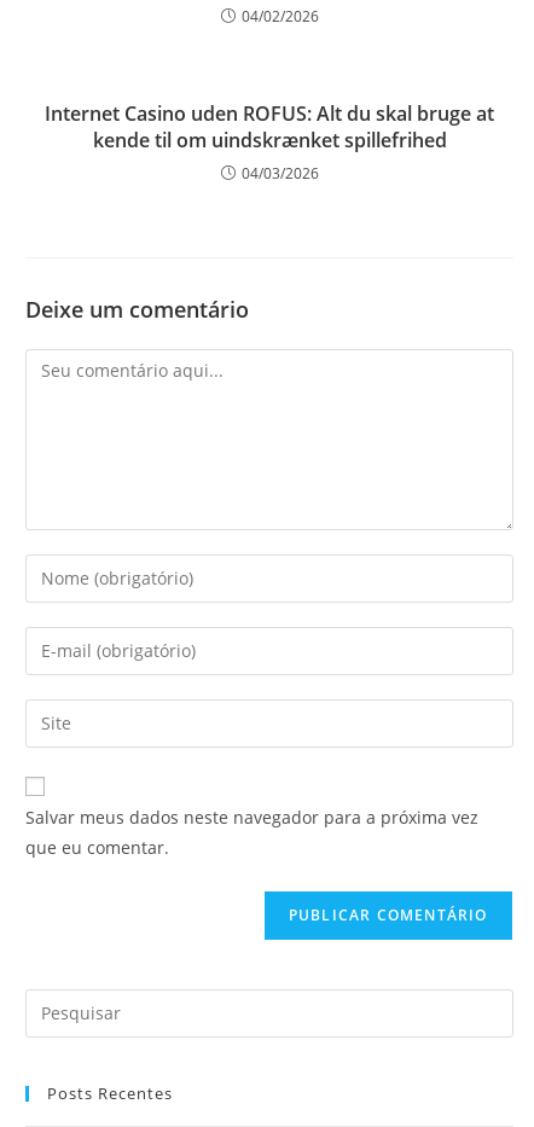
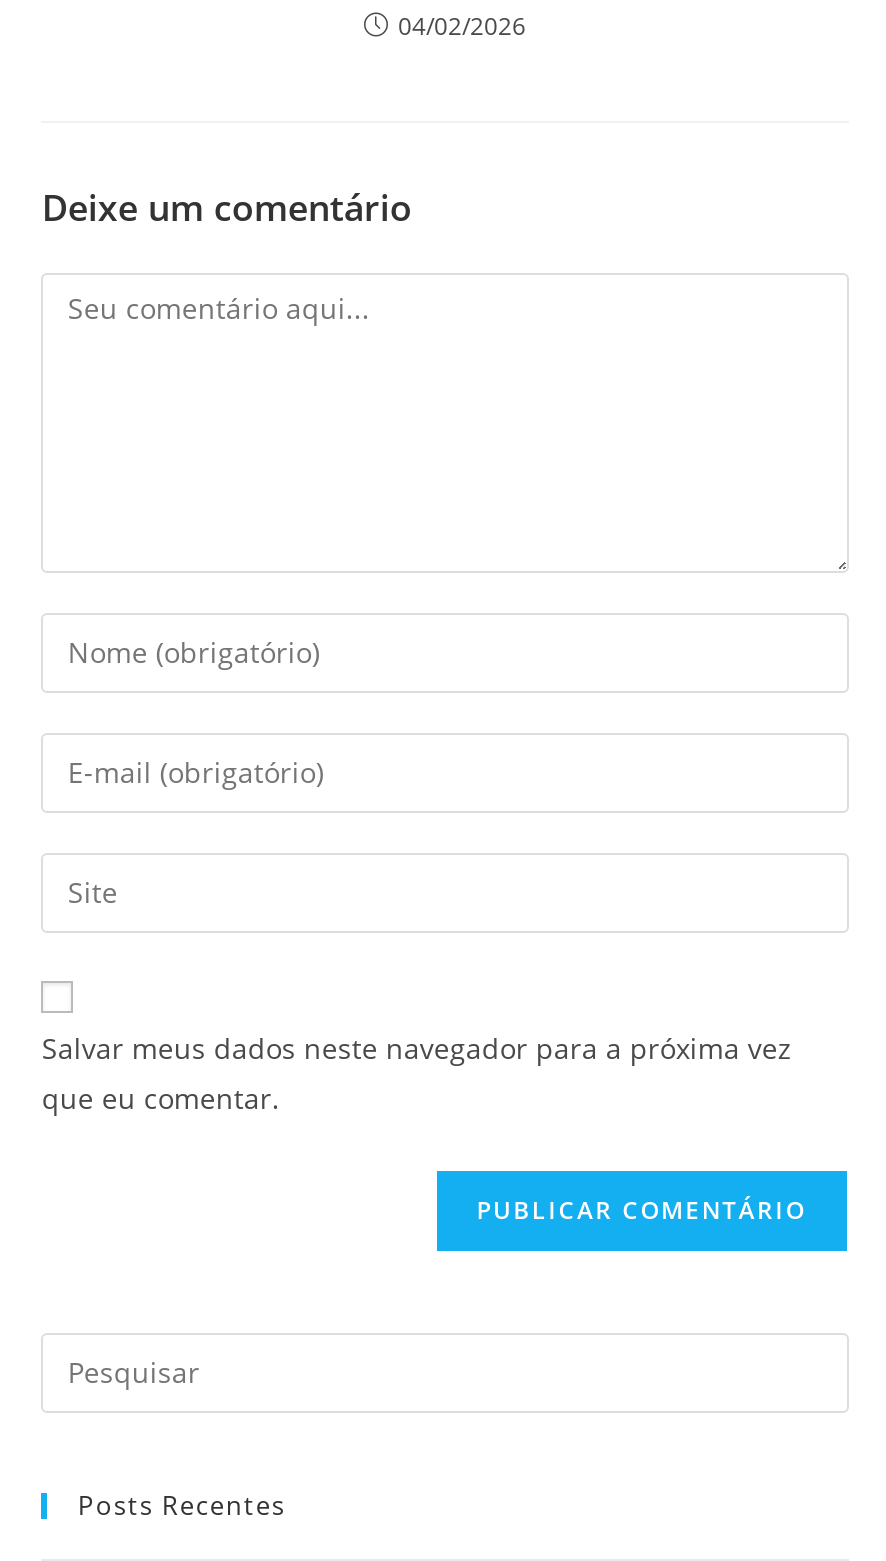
[45,100,494,183] Internet Casino uden ROFUS: Alt du skal bruge at | kende til om uindskrænket spillefrihed | 04/03/2026 -> none

